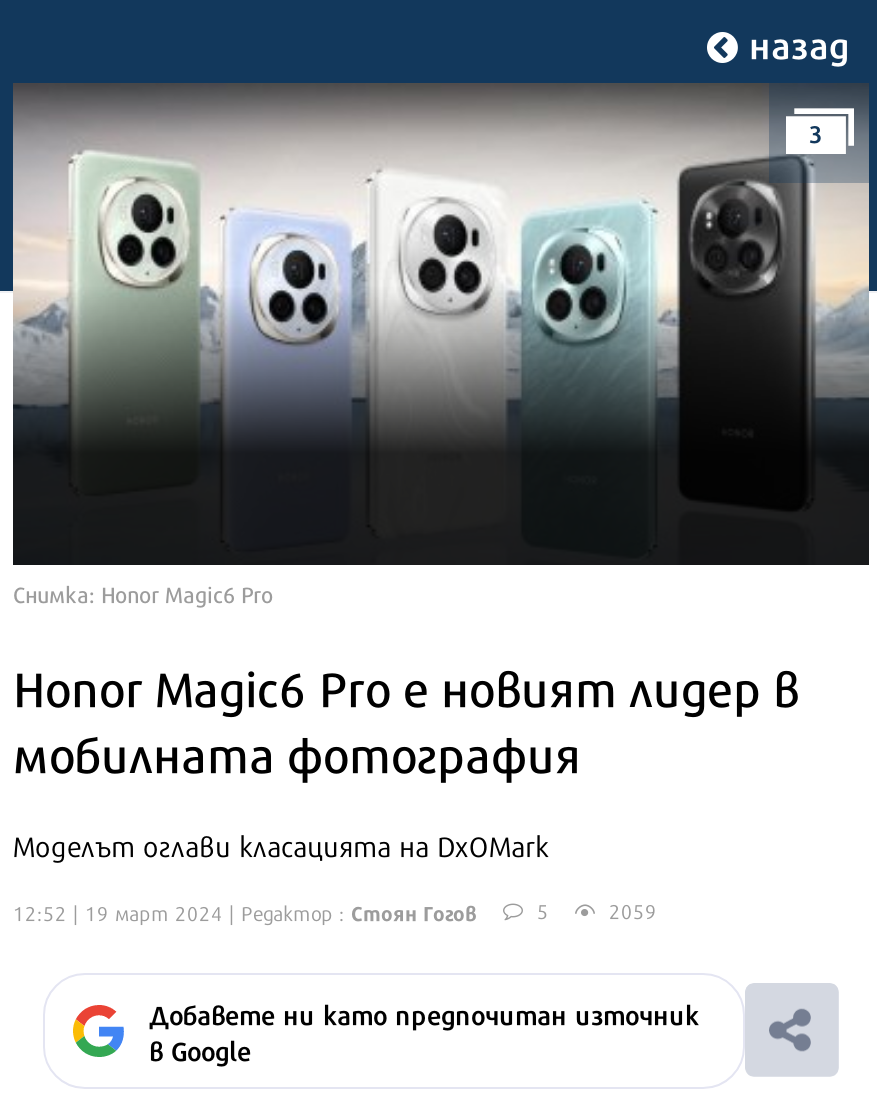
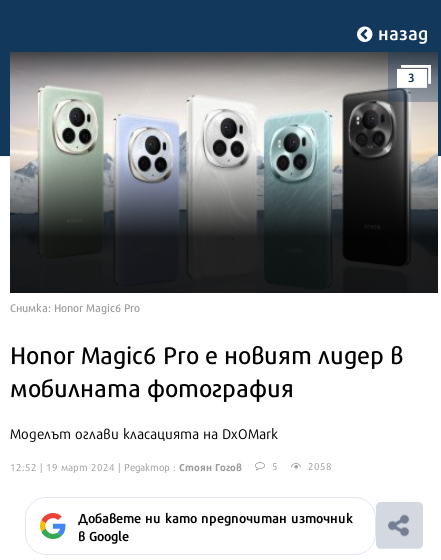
[609,895,657,925] 2059 -> [308,458,332,473] 2058

